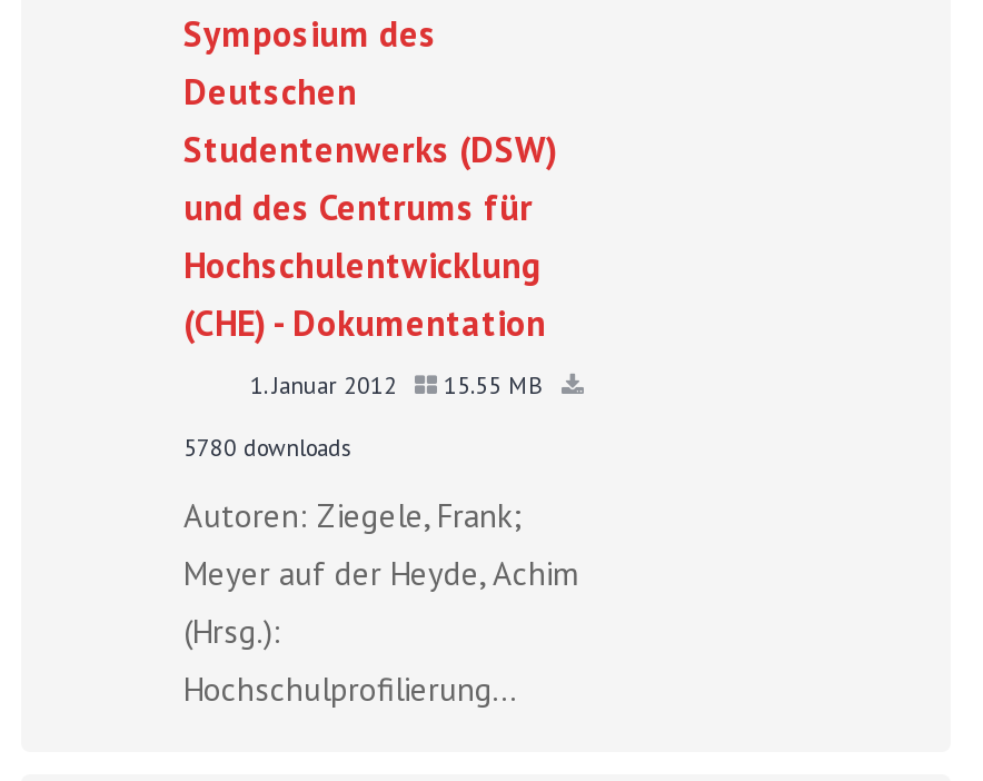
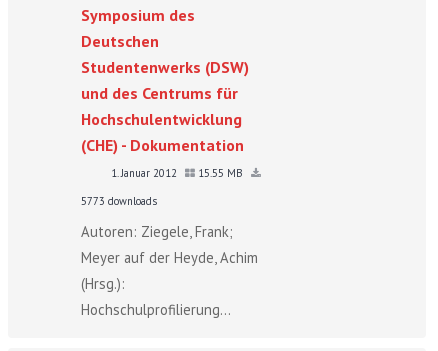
[183,431,353,462] 5780 downloads -> [81,193,157,207] 5773 downloads

